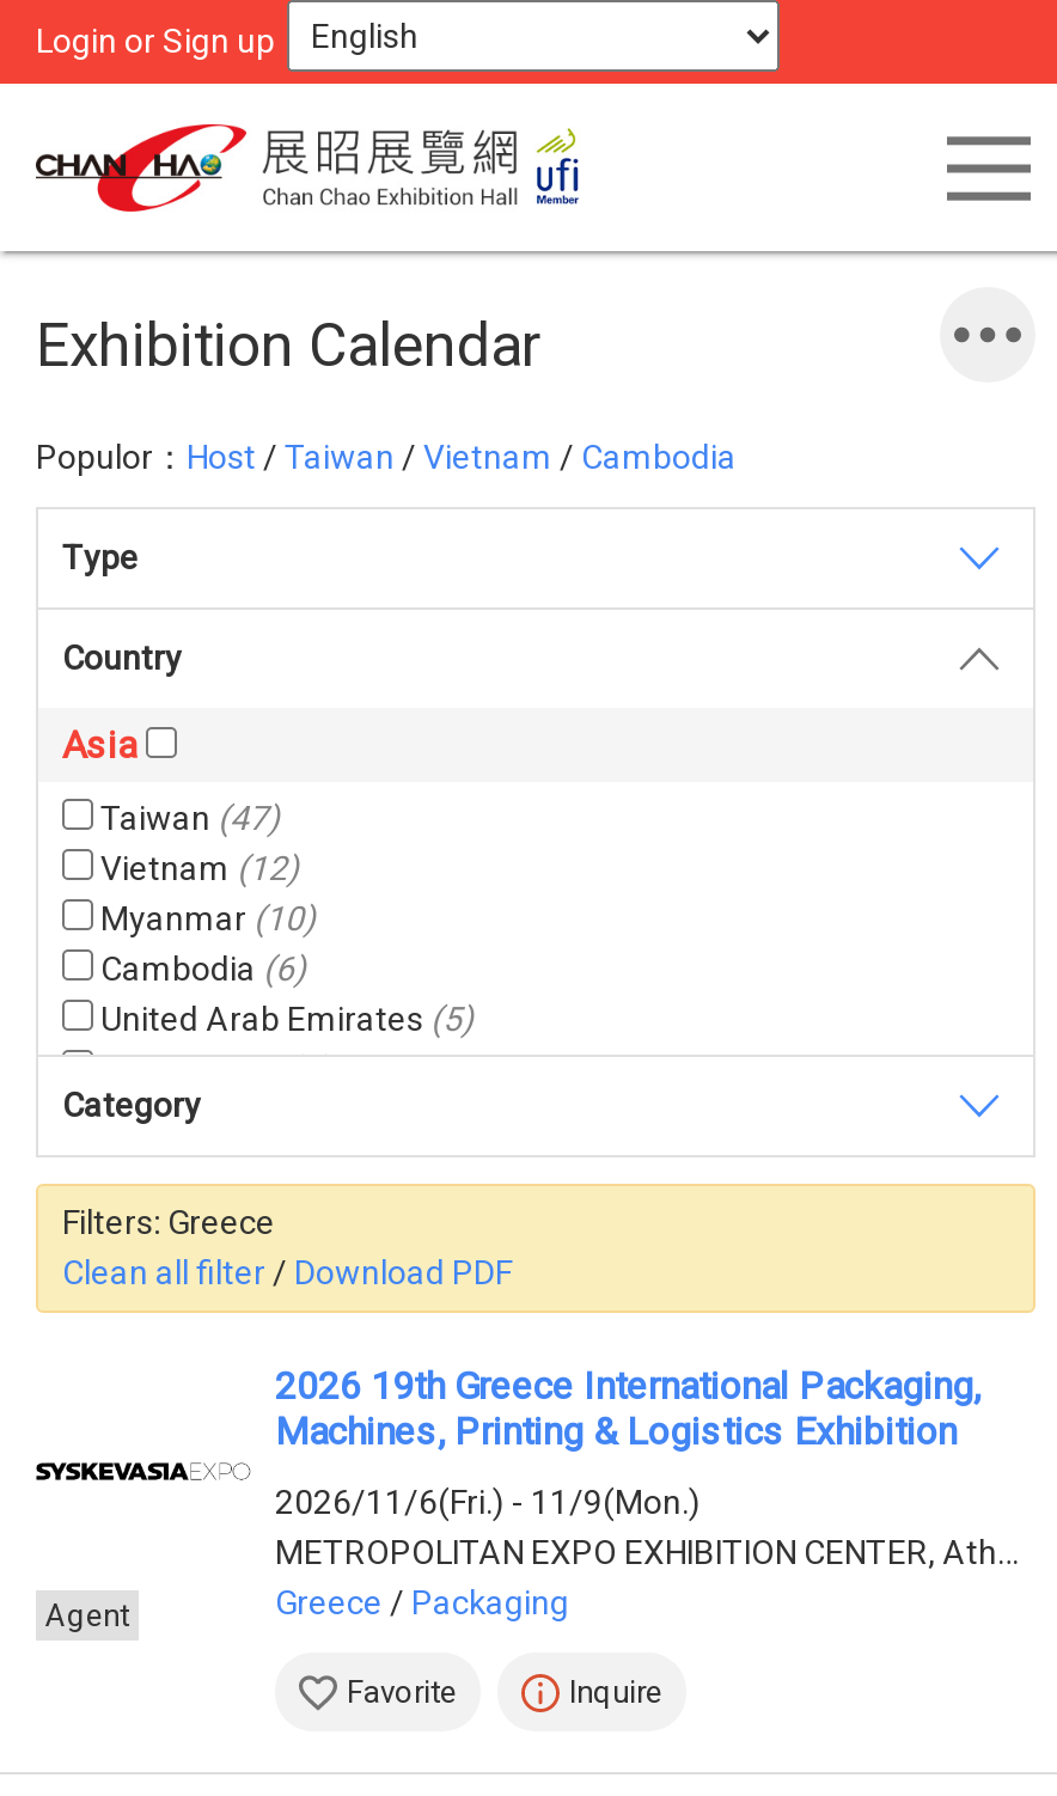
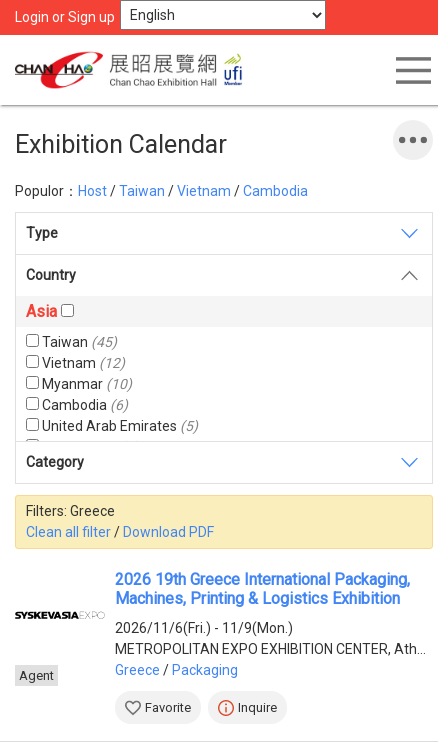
[93,799,280,837] Taiwan (47) -> [39,334,117,350] Taiwan (45)

